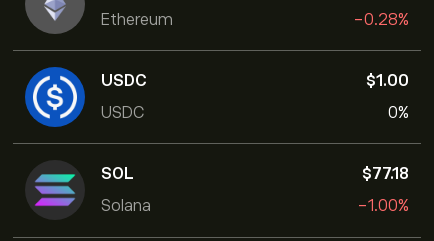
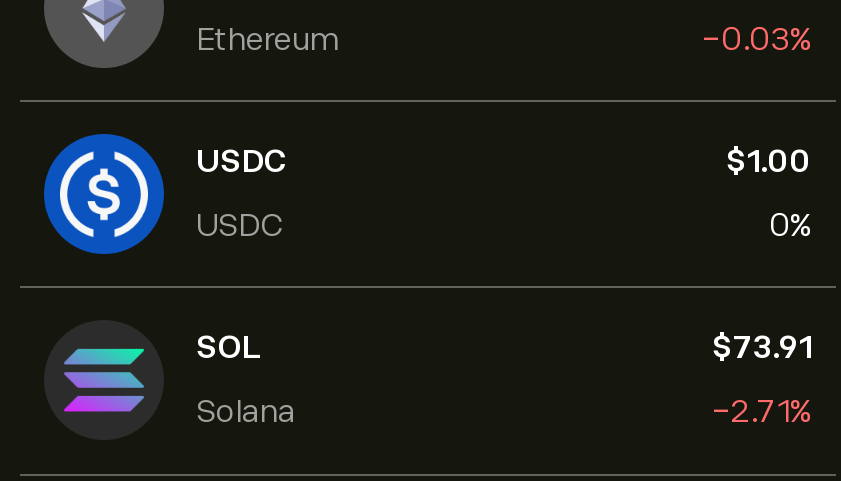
[353,10,409,28] -0.28% -> [700,21,812,57] -0.03%
[362,164,409,182] $77.18 -> [712,329,812,365] $73.91
[357,196,409,214] -1.00% -> [710,393,812,429] -2.71%

